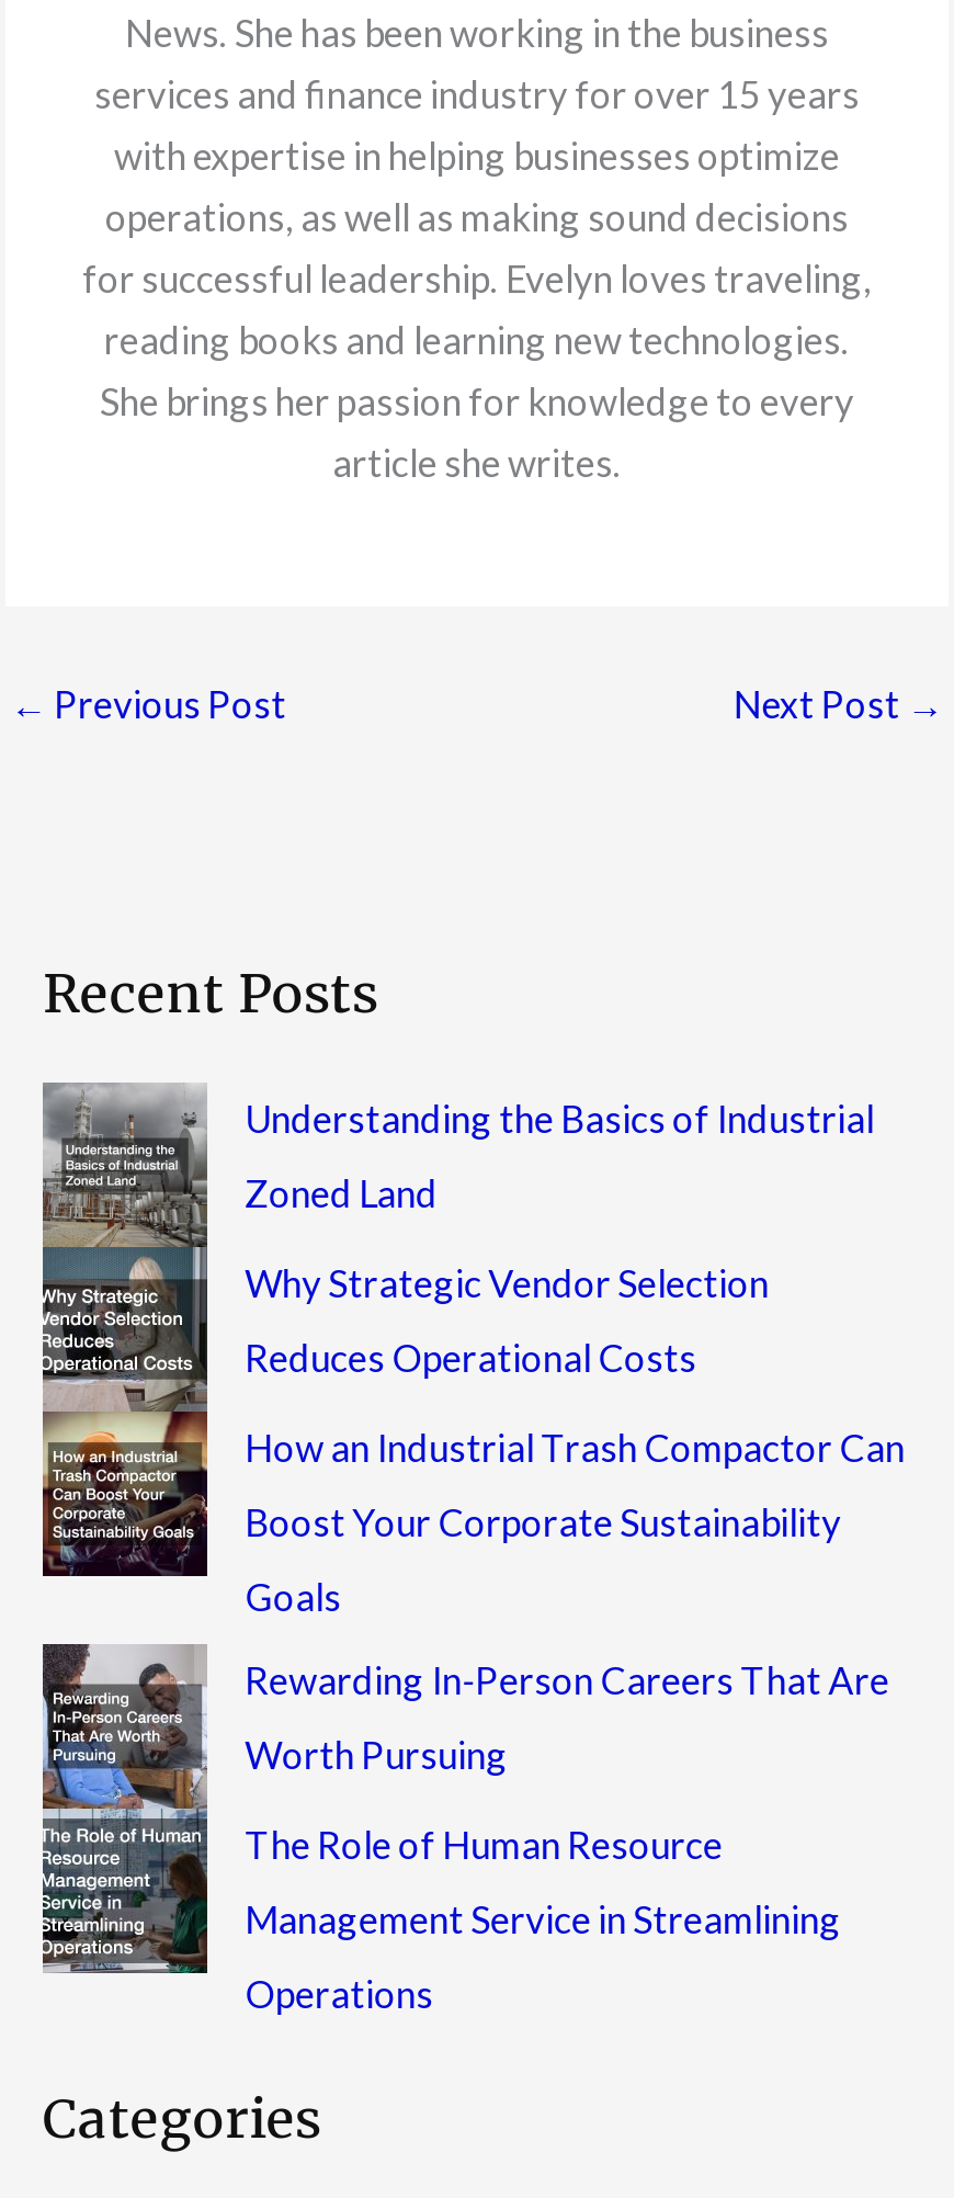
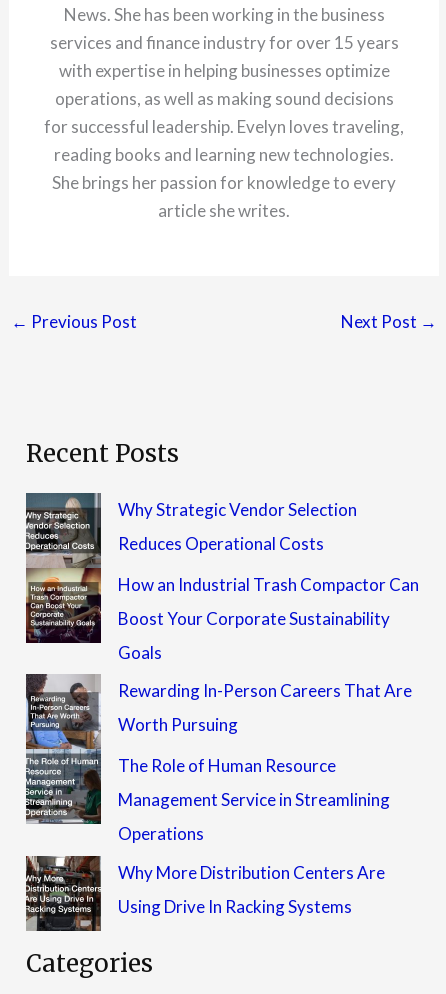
[43,1081,874,1248] [image] | Understanding the Basics of Industrial | Zoned Land -> none
moved [38,1260,905,2017] -> [24,499,419,844]: [image] | Why Strategic Vendor Selection | Reduces Operational Costs | ... | Management Service in Streamlining | Operations
none -> [25,855,385,932] [image] | Why More Distribution Centers Are | Using Drive In Racking Systems

